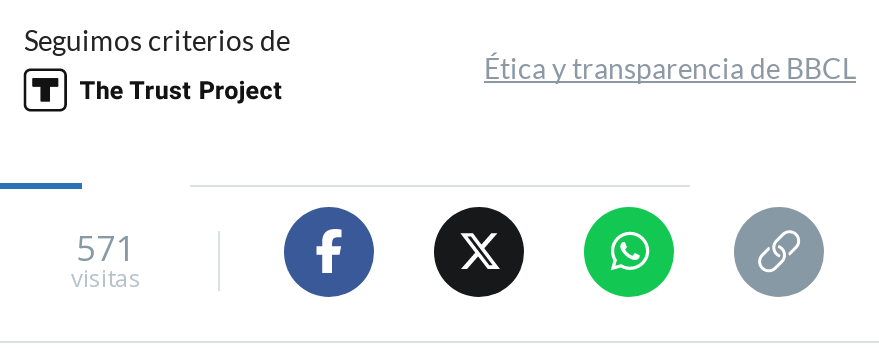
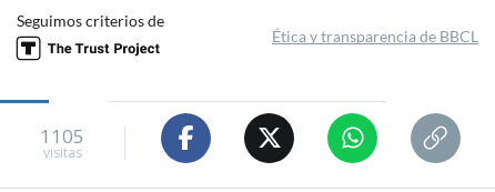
[76,225,136,271] 571 -> [40,123,84,149] 1105

